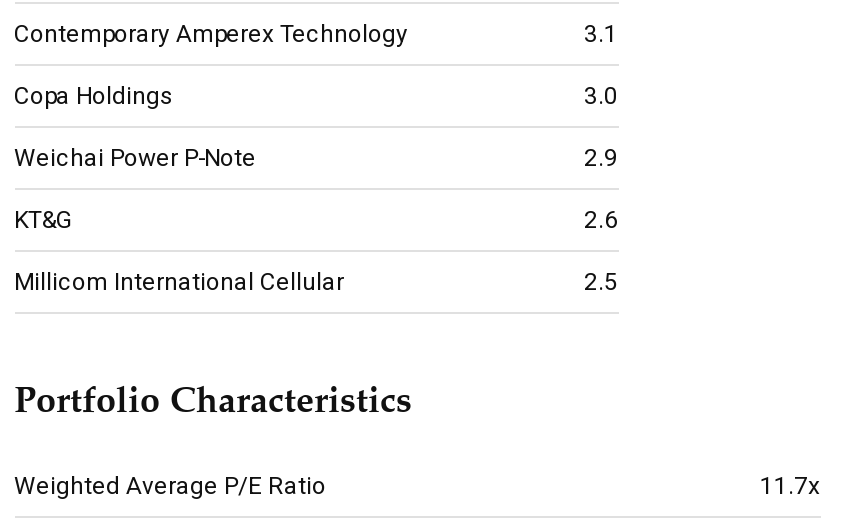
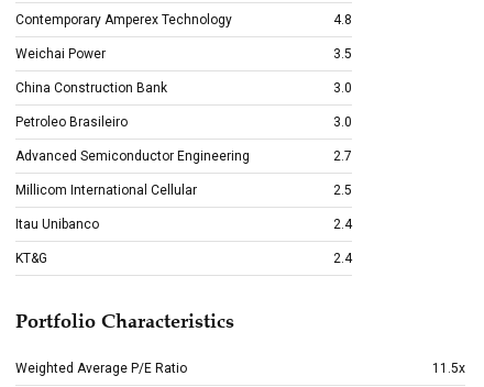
[14,20,618,110] 3.1 | Copa Holdings -> [15,12,351,96] 4.8 | Weichai Power | 3.5 | China Construction Bank
[14,144,618,172] Weichai Power P-Note | 2.9 -> [15,115,351,130] Petroleo Brasileiro | 3.0
[14,206,618,234] KT&G | 2.6 -> [15,149,351,164] Advanced Semiconductor Engineering | 2.7
none -> [15,217,351,266] Itau Unibanco | 2.4 | KT&G | 2.4
[760,472,820,500] 11.7x -> [432,361,465,376] 11.5x

